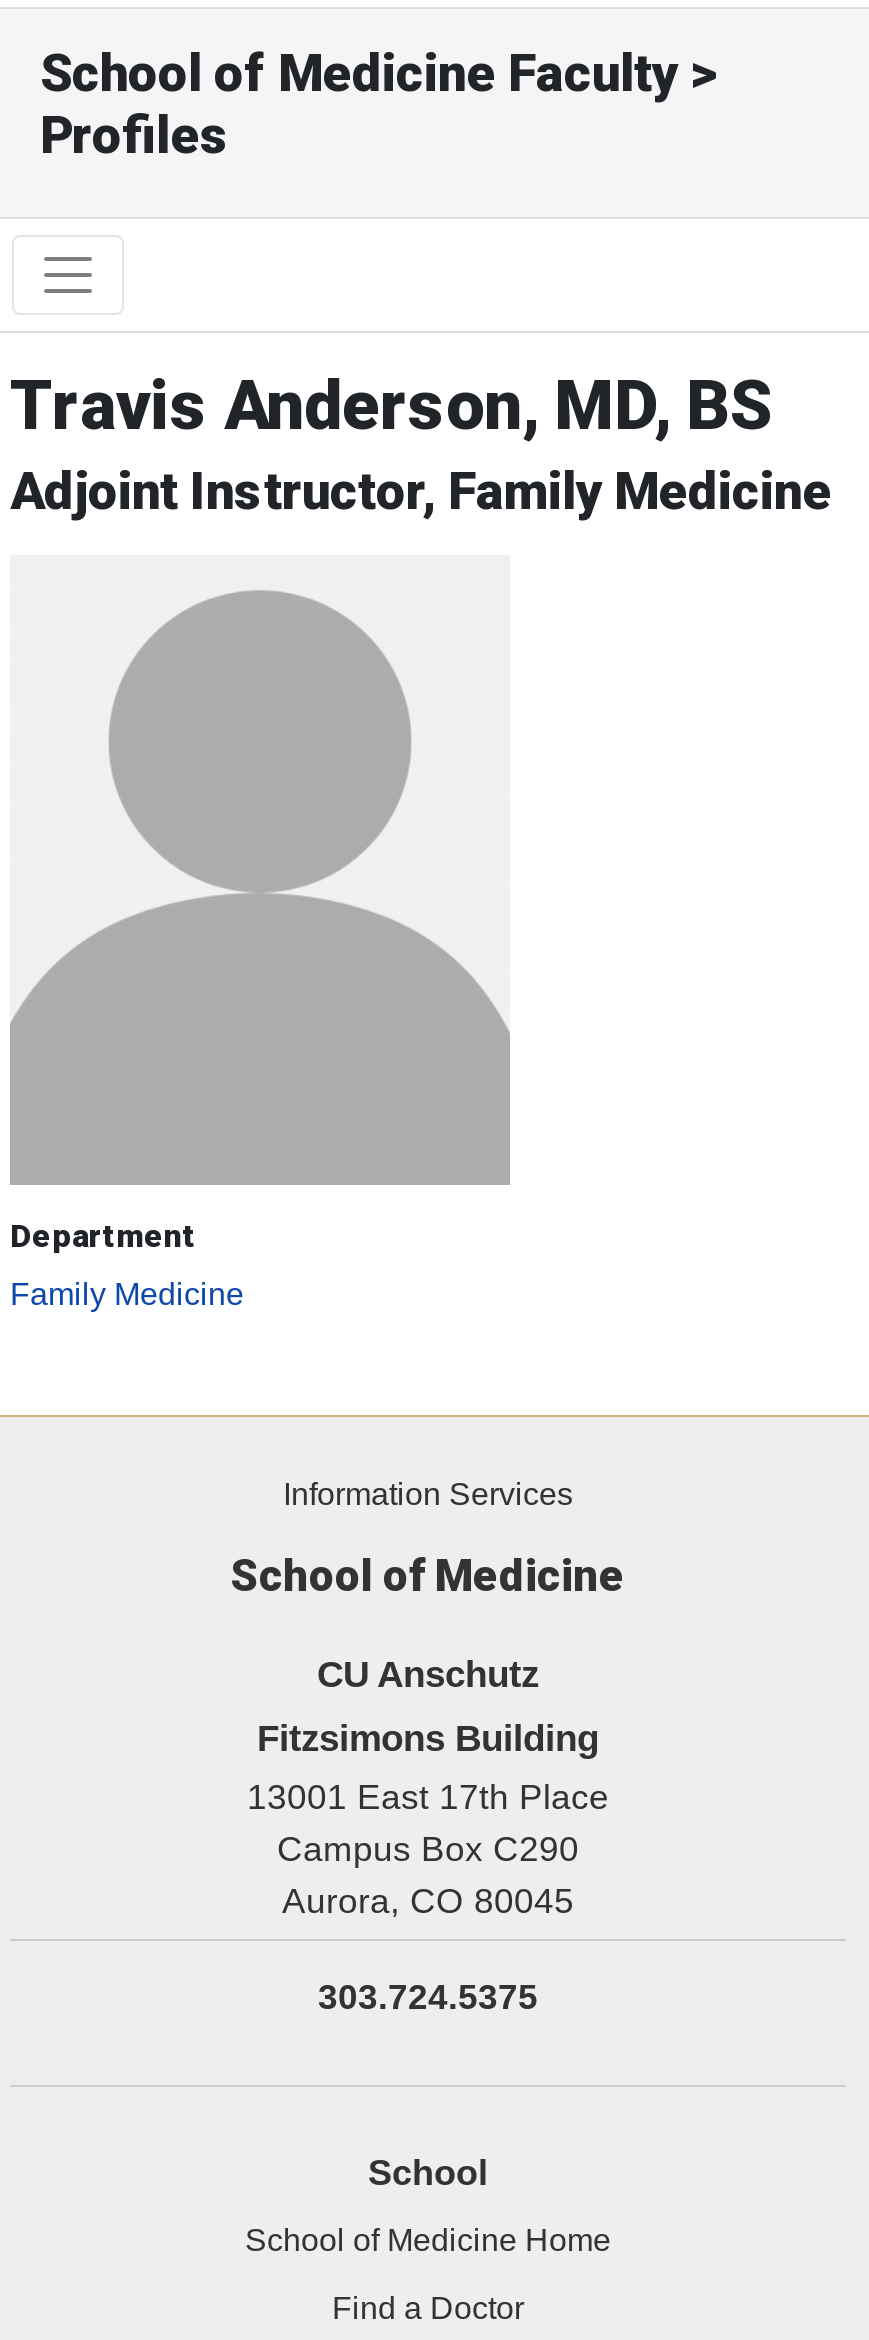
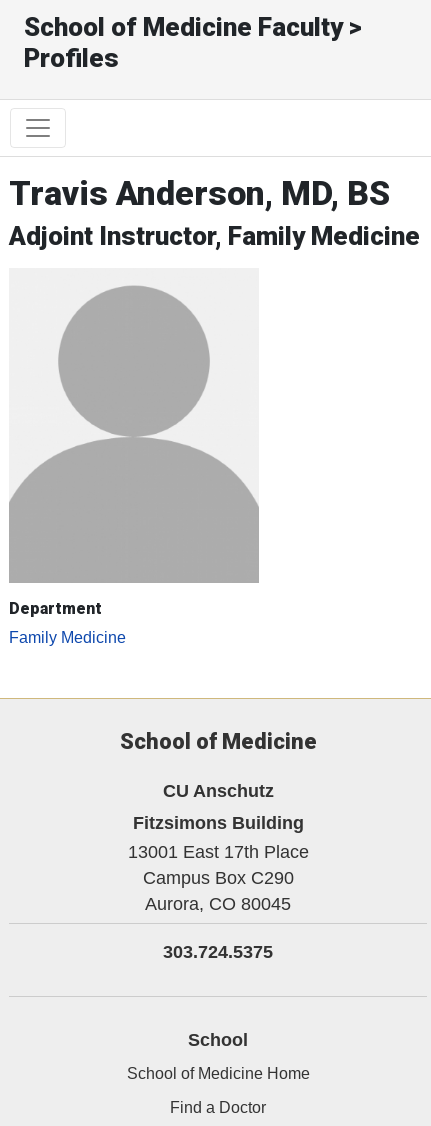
[283,1478,573,1512] Information Services -> none

